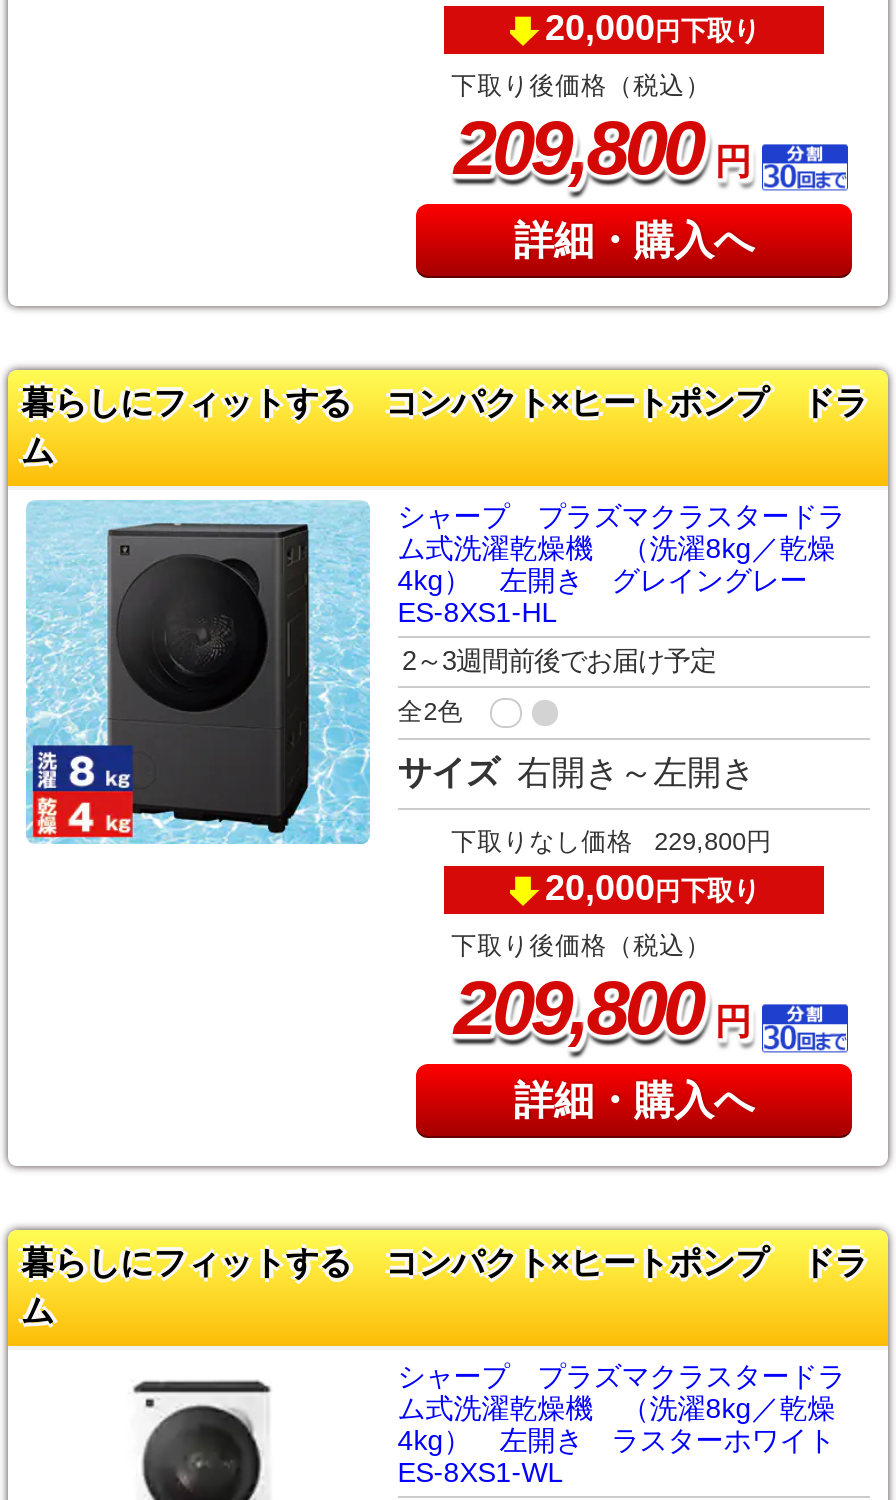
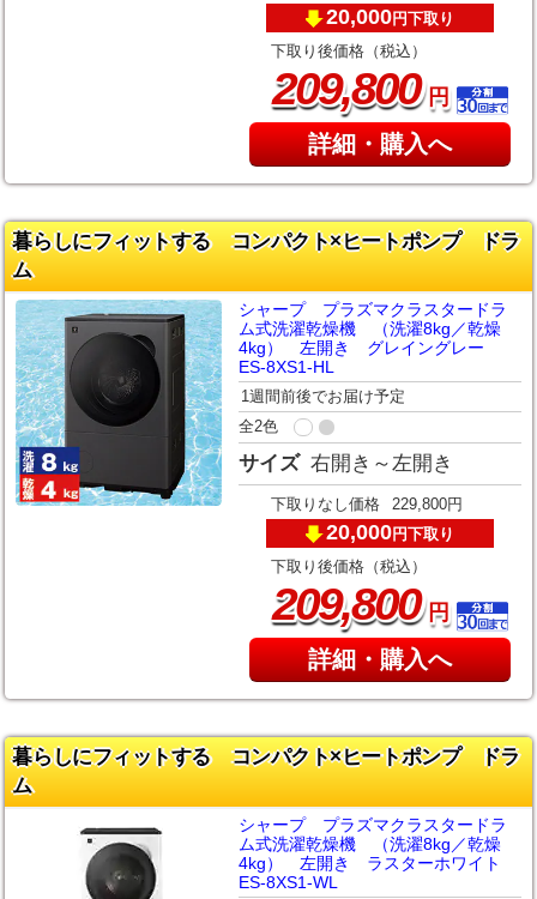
[402,646,716,676] 2～3週間前後でお届け予定 -> [241,387,405,405] 1週間前後でお届け予定

